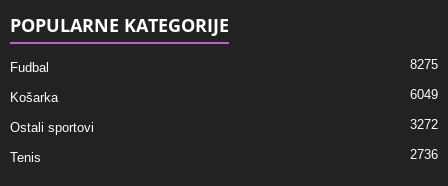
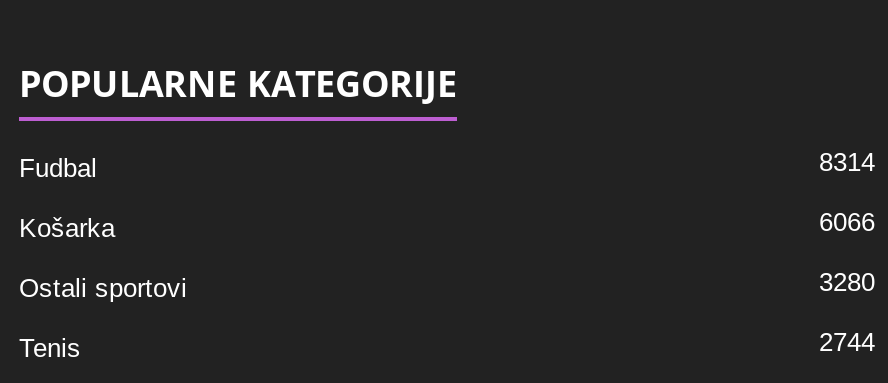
[410,57,438,72] 8275 -> [819,147,875,177] 8314
[410,87,438,102] 6049 -> [819,207,875,237] 6066
[410,117,438,132] 3272 -> [819,267,875,297] 3280
[410,147,438,162] 2736 -> [819,327,875,357] 2744

